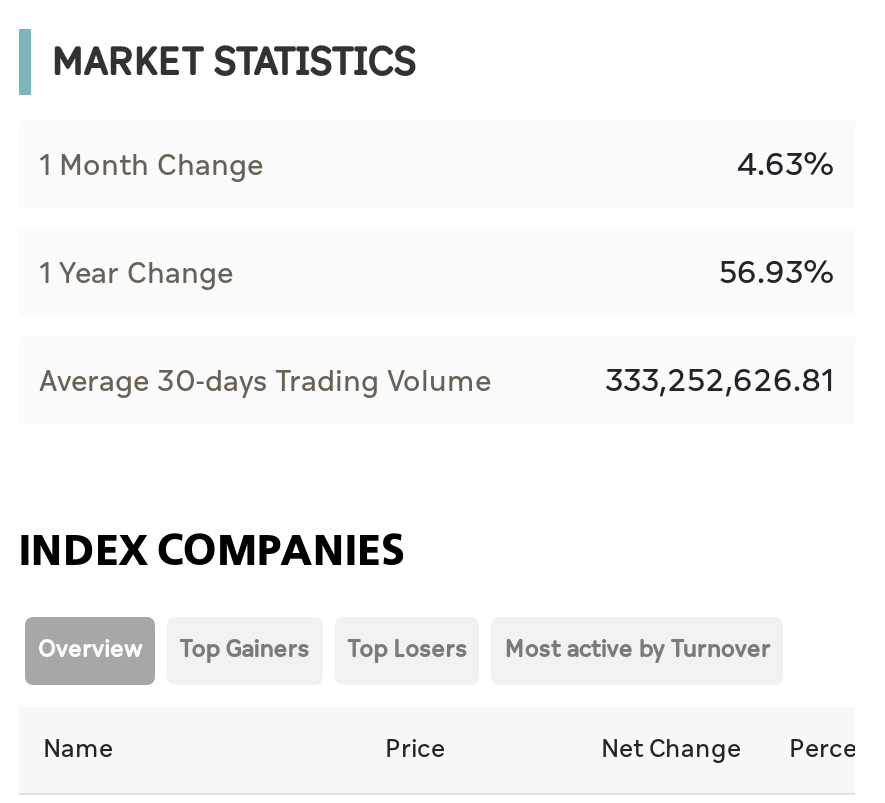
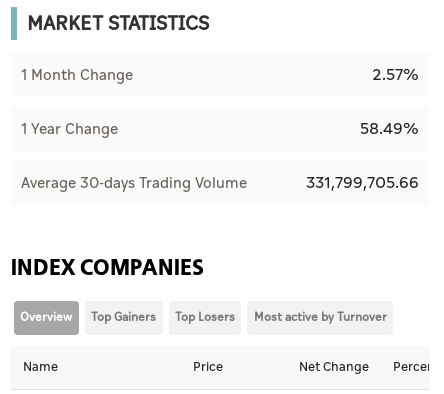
[737,142,835,190] 4.63% -> [372,63,419,87] 2.57%
[719,250,835,298] 56.93% -> [360,117,419,141] 58.49%
[605,358,835,406] 333,252,626.81 -> [306,171,419,195] 331,799,705.66

